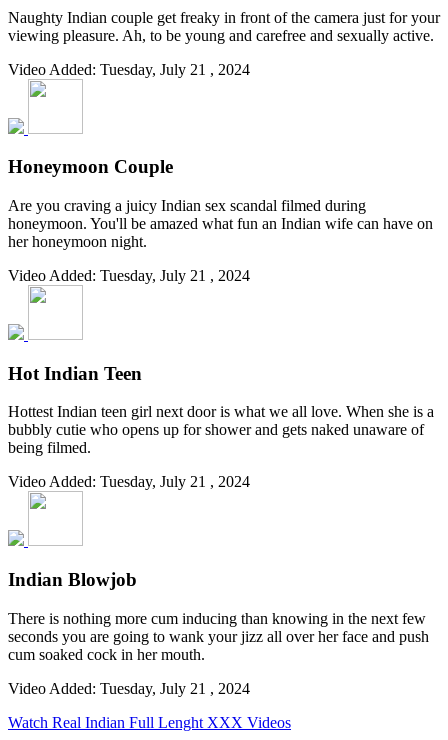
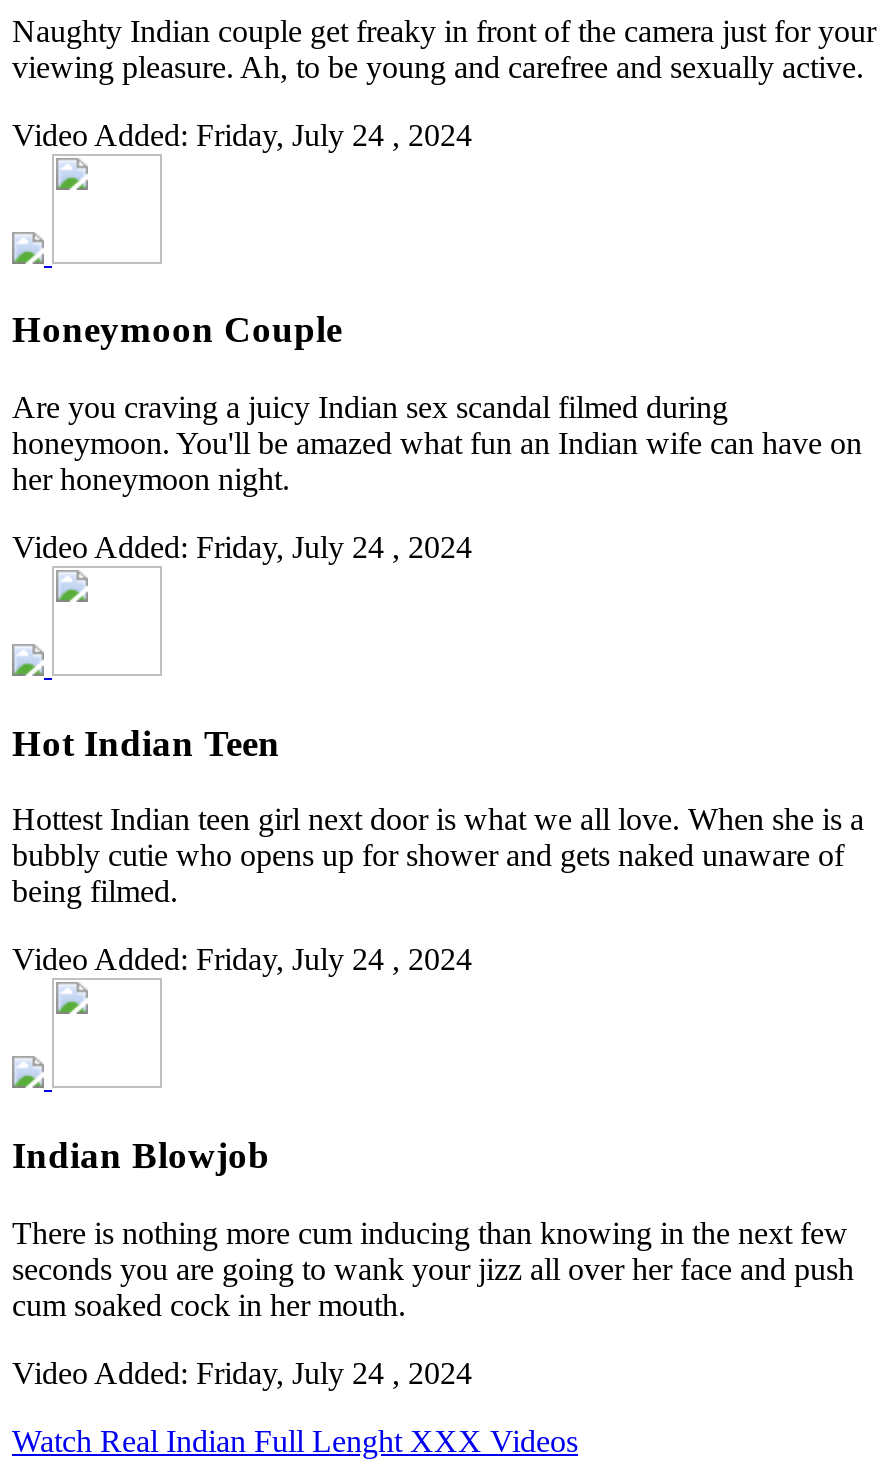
[8,61,250,78] Video Added: Tuesday, July 21 , 2024 -> [12,117,472,151] Video Added: Friday, July 24 , 2024
[8,267,250,284] Video Added: Tuesday, July 21 , 2024 -> [12,530,472,564] Video Added: Friday, July 24 , 2024
[8,473,250,490] Video Added: Tuesday, July 21 , 2024 -> [12,943,472,977] Video Added: Friday, July 24 , 2024
[8,680,250,697] Video Added: Tuesday, July 21 , 2024 -> [12,1356,472,1390] Video Added: Friday, July 24 , 2024

